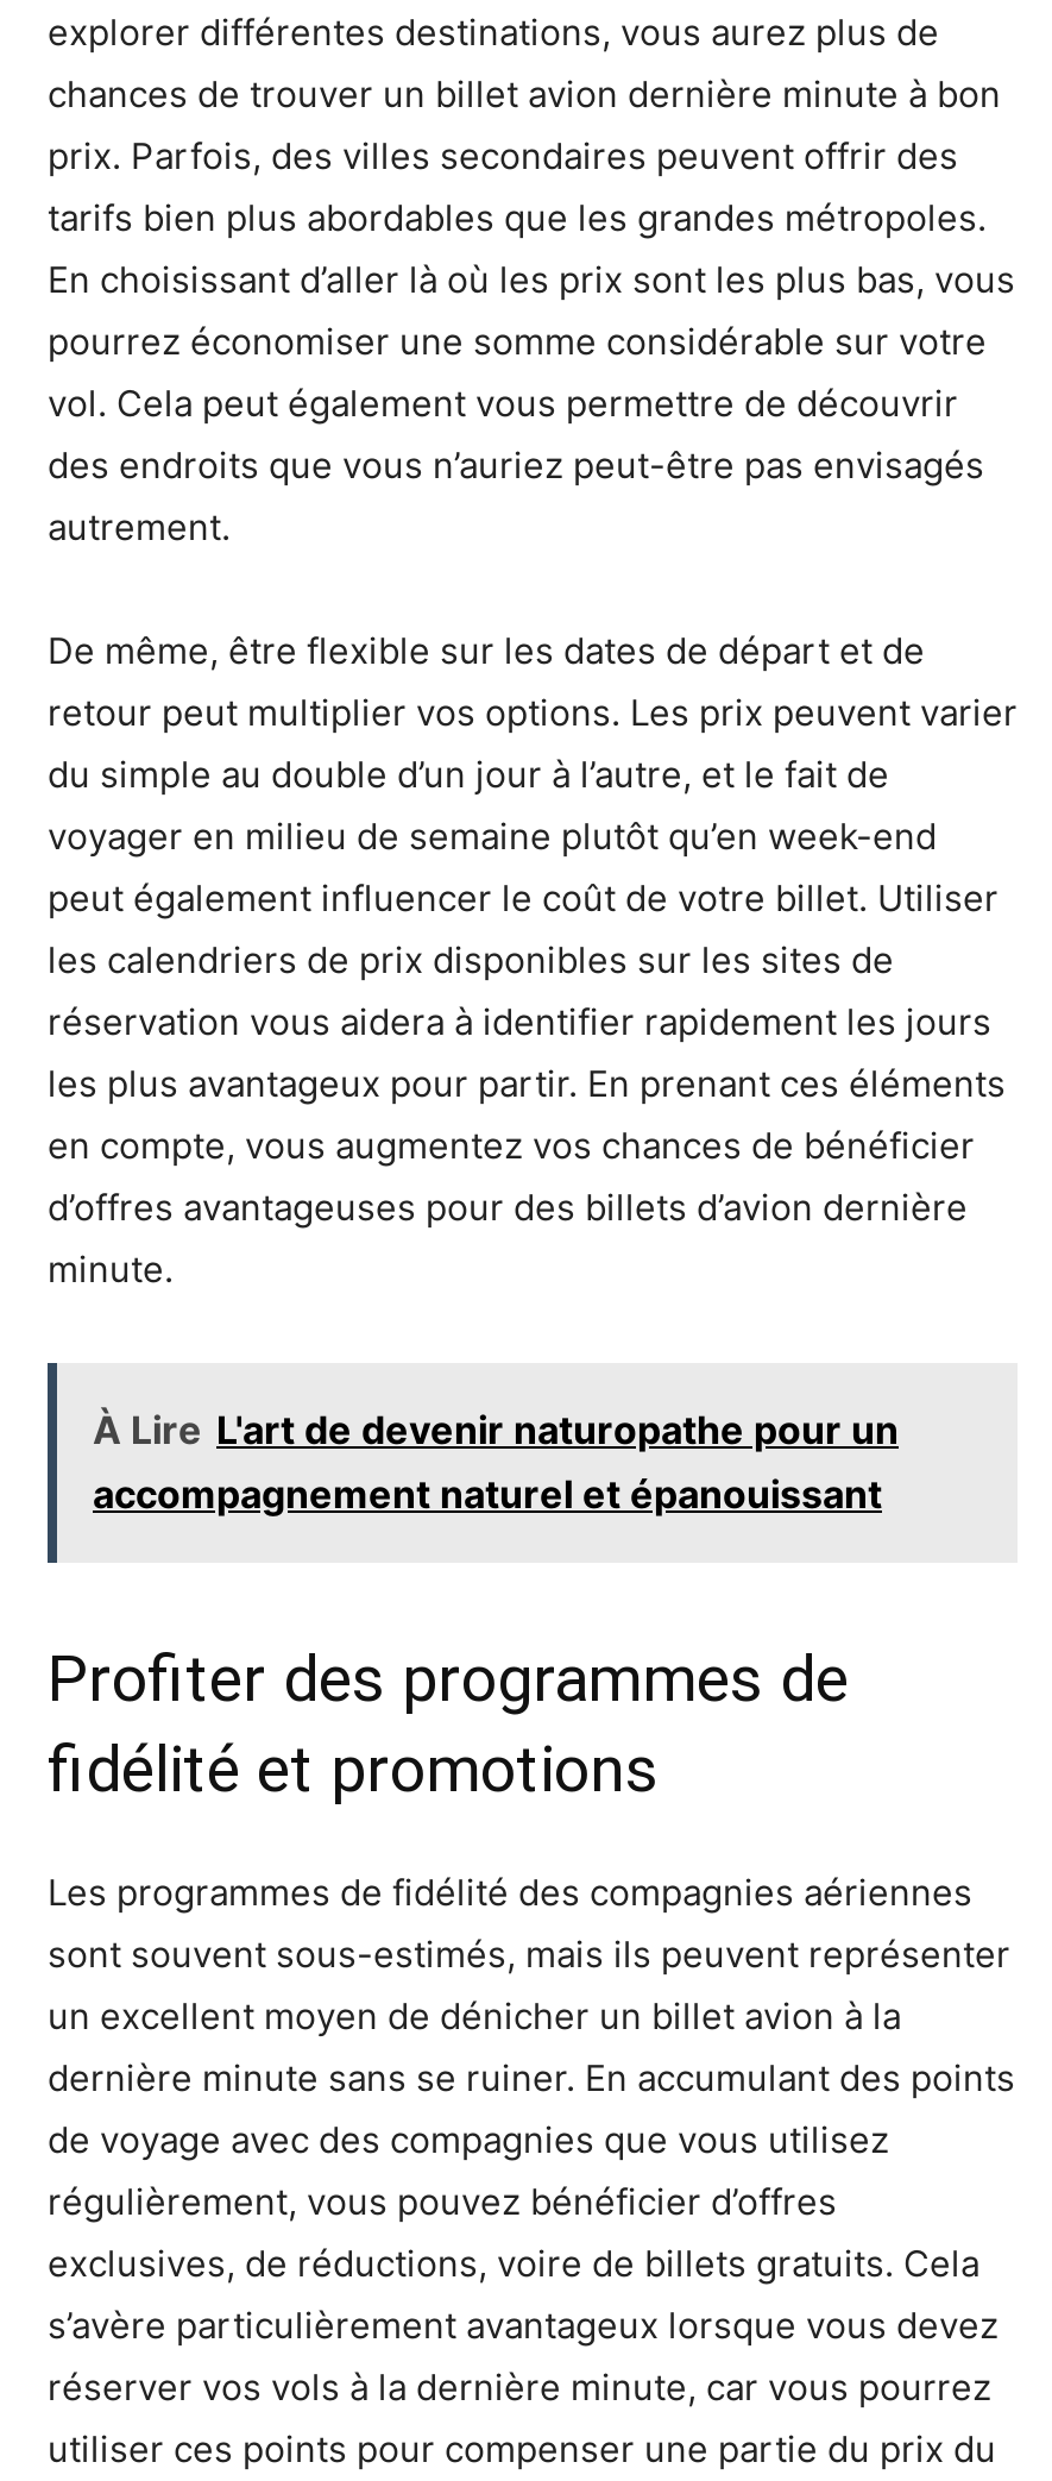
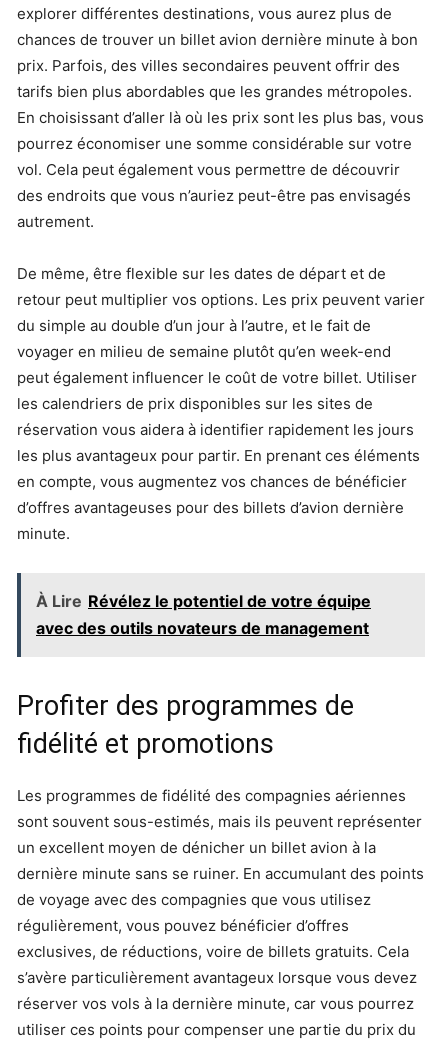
[93,1406,899,1518] À Lire L'art de devenir naturopathe pour un | accompagnement naturel et épanouissant -> [36,591,371,638] À Lire Révélez le potentiel de votre équipe | avec des outils novateurs de management

